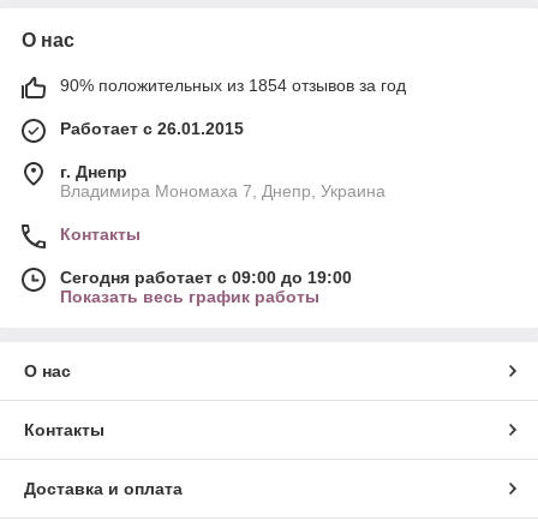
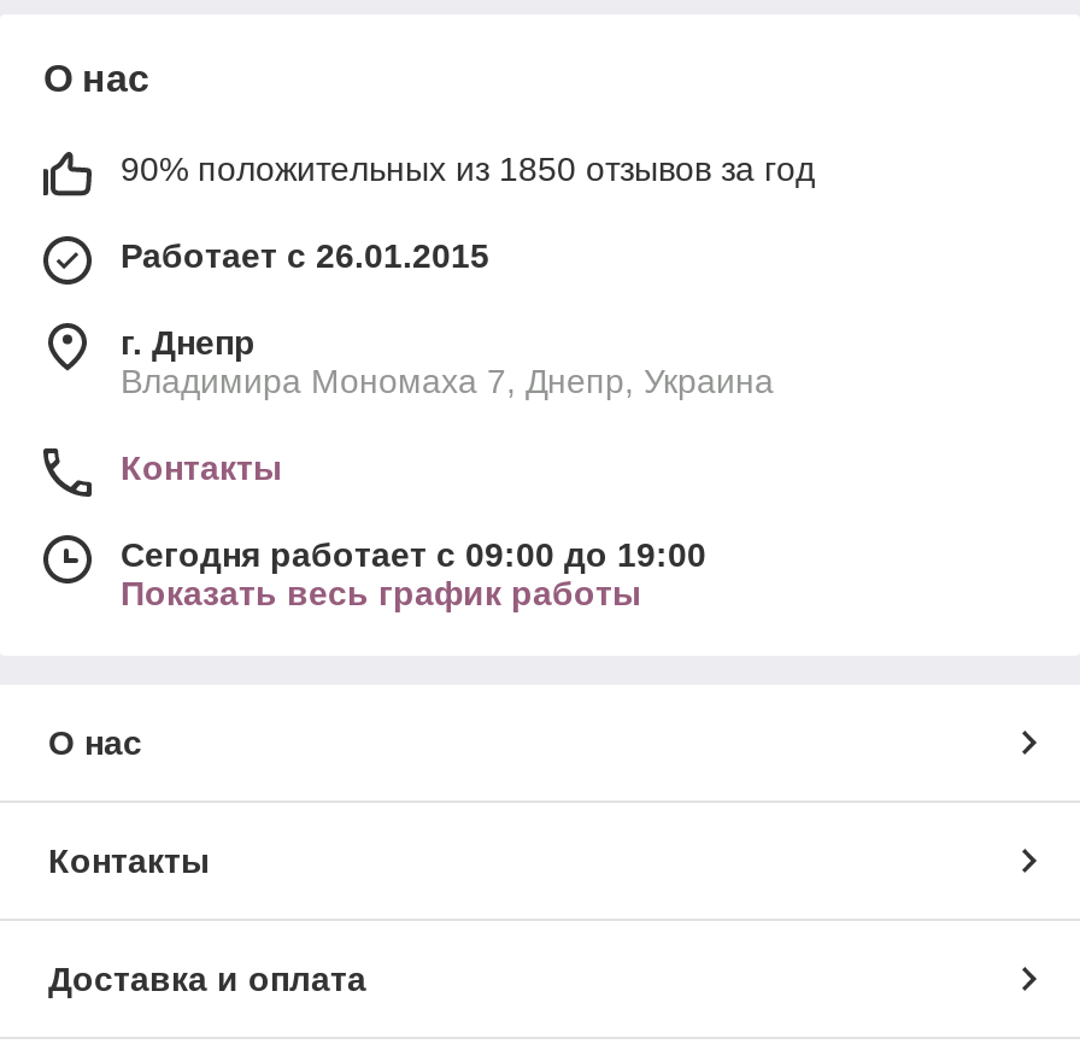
[60,75,406,95] 90% положительных из 1854 отзывов за год -> [121,149,815,188] 90% положительных из 1850 отзывов за год

